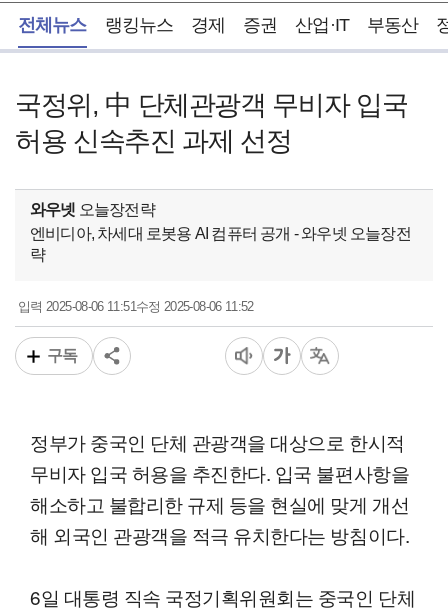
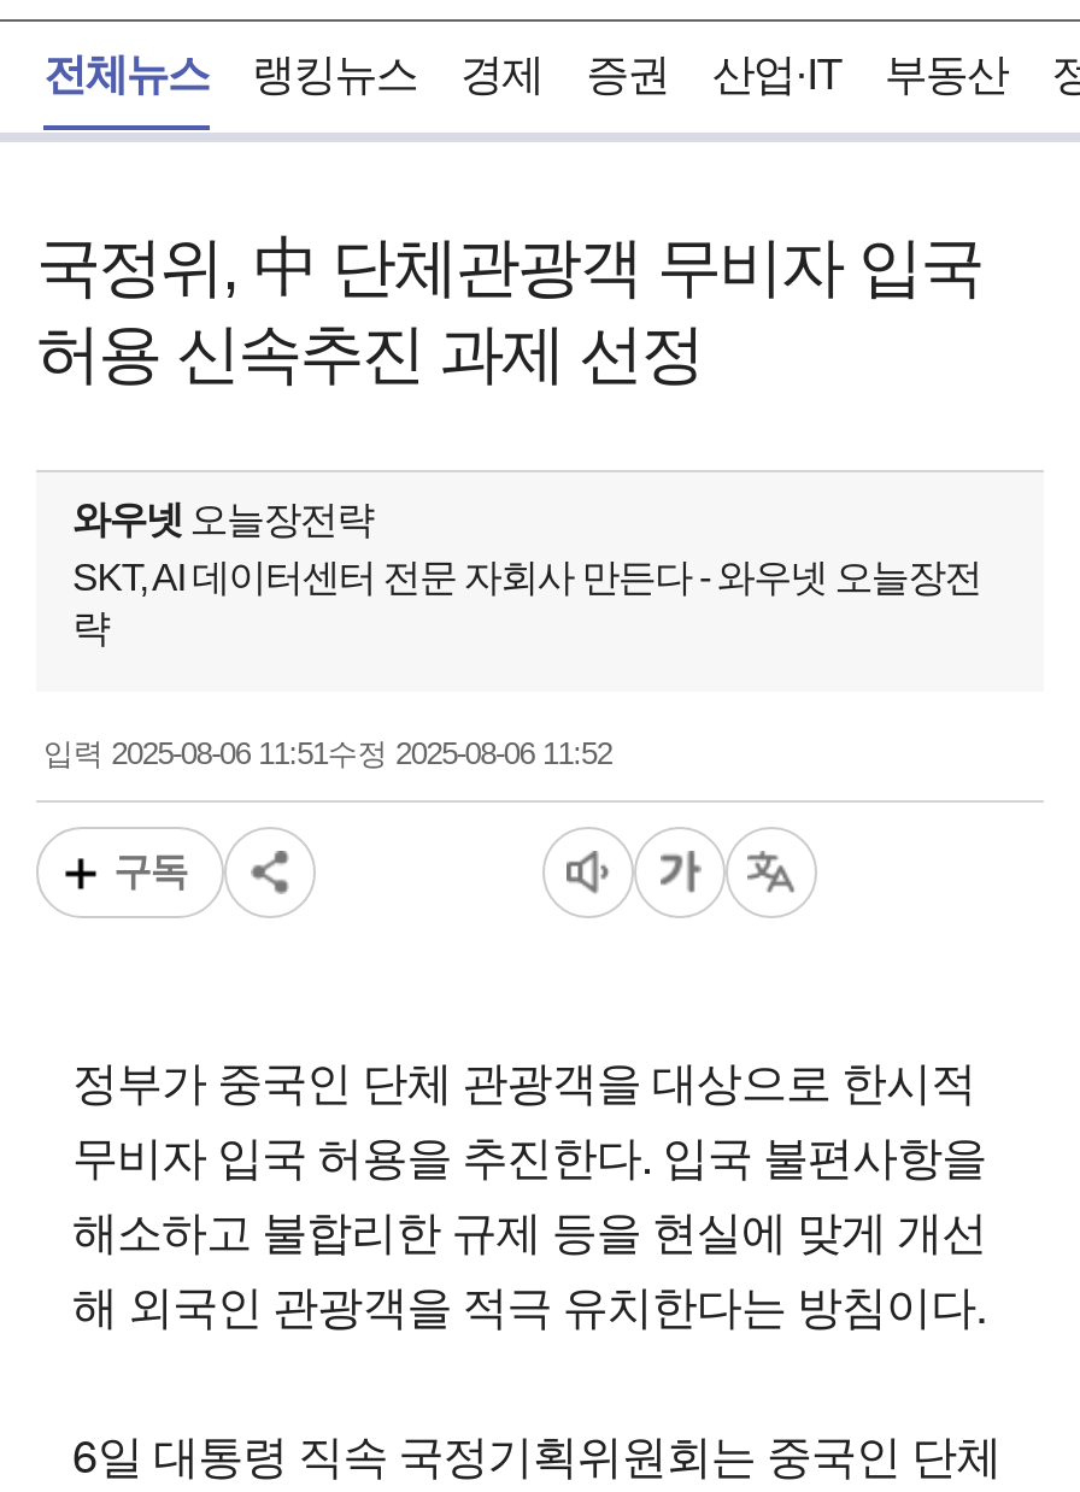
[30,225,411,242] 엔비디아, 차세대 로봇용 AI 컴퓨터 공개 - 와우넷 오늘장전 -> [72,556,981,597] SKT, AI 데이터센터 전문 자회사 만든다 - 와우넷 오늘장전

